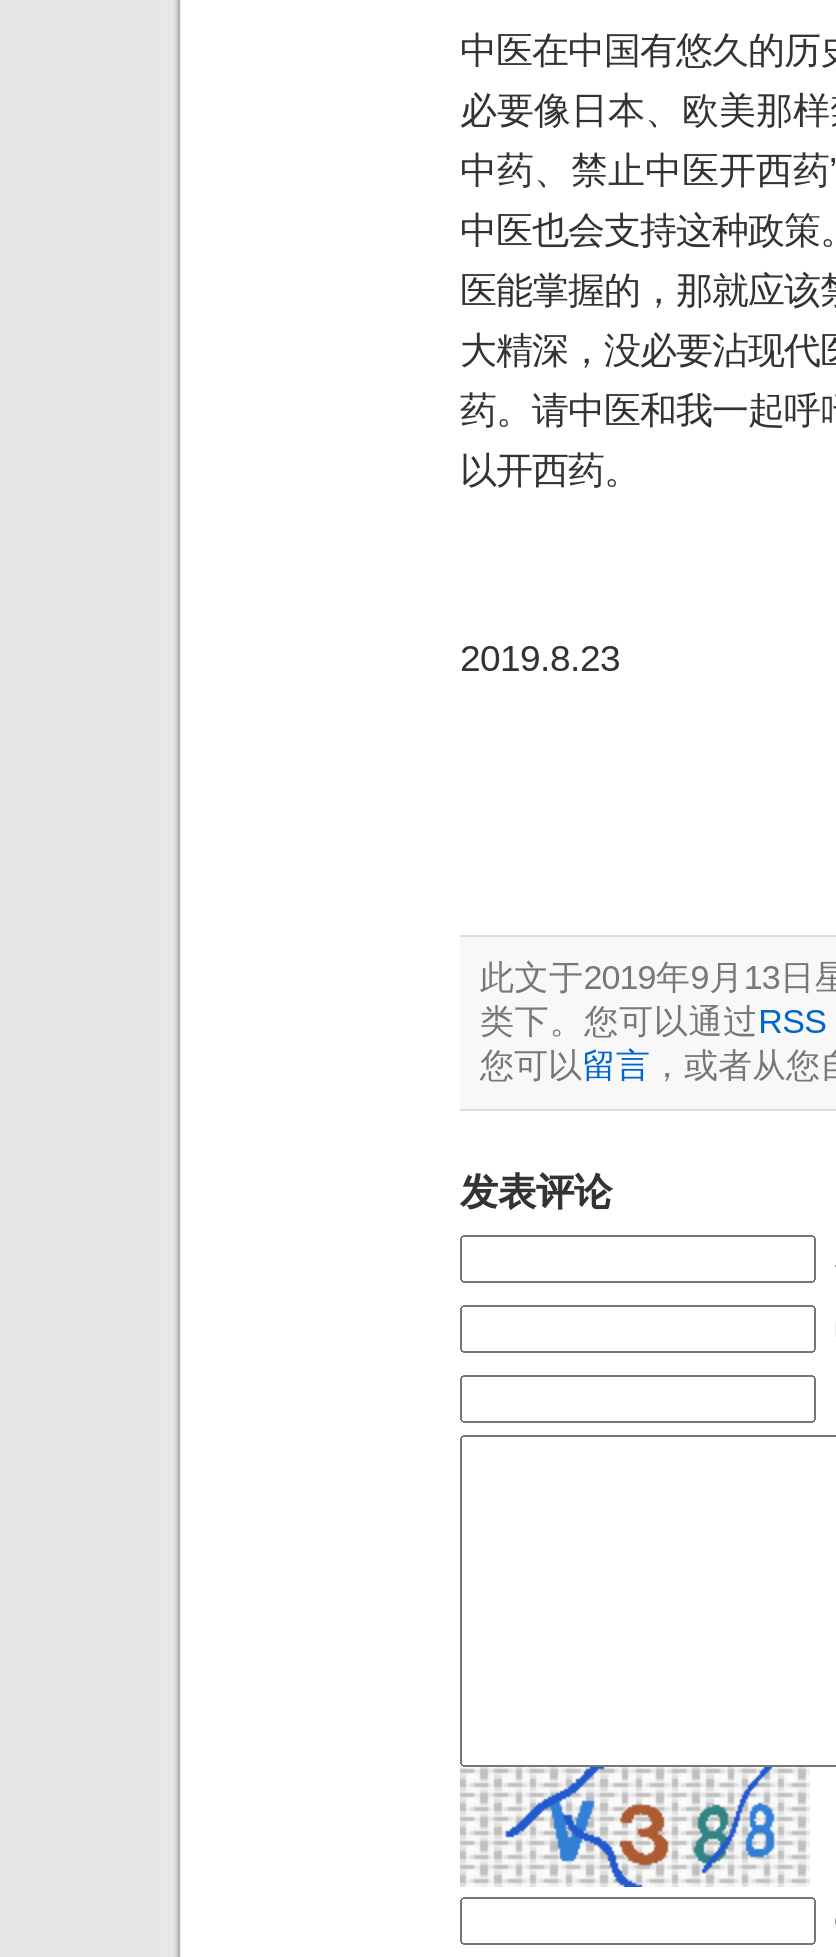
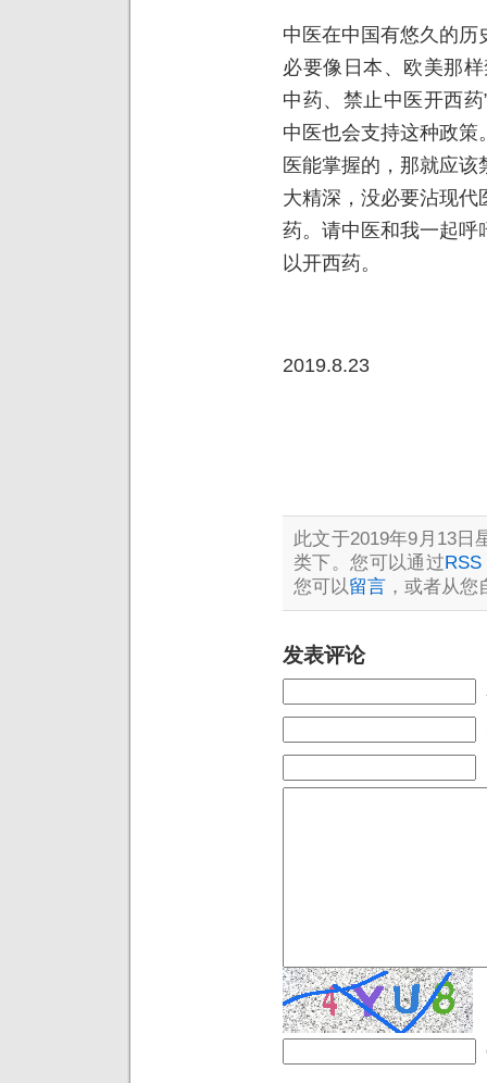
[458,1765,808,1889] [image] -> [282,967,473,1034] [image]

